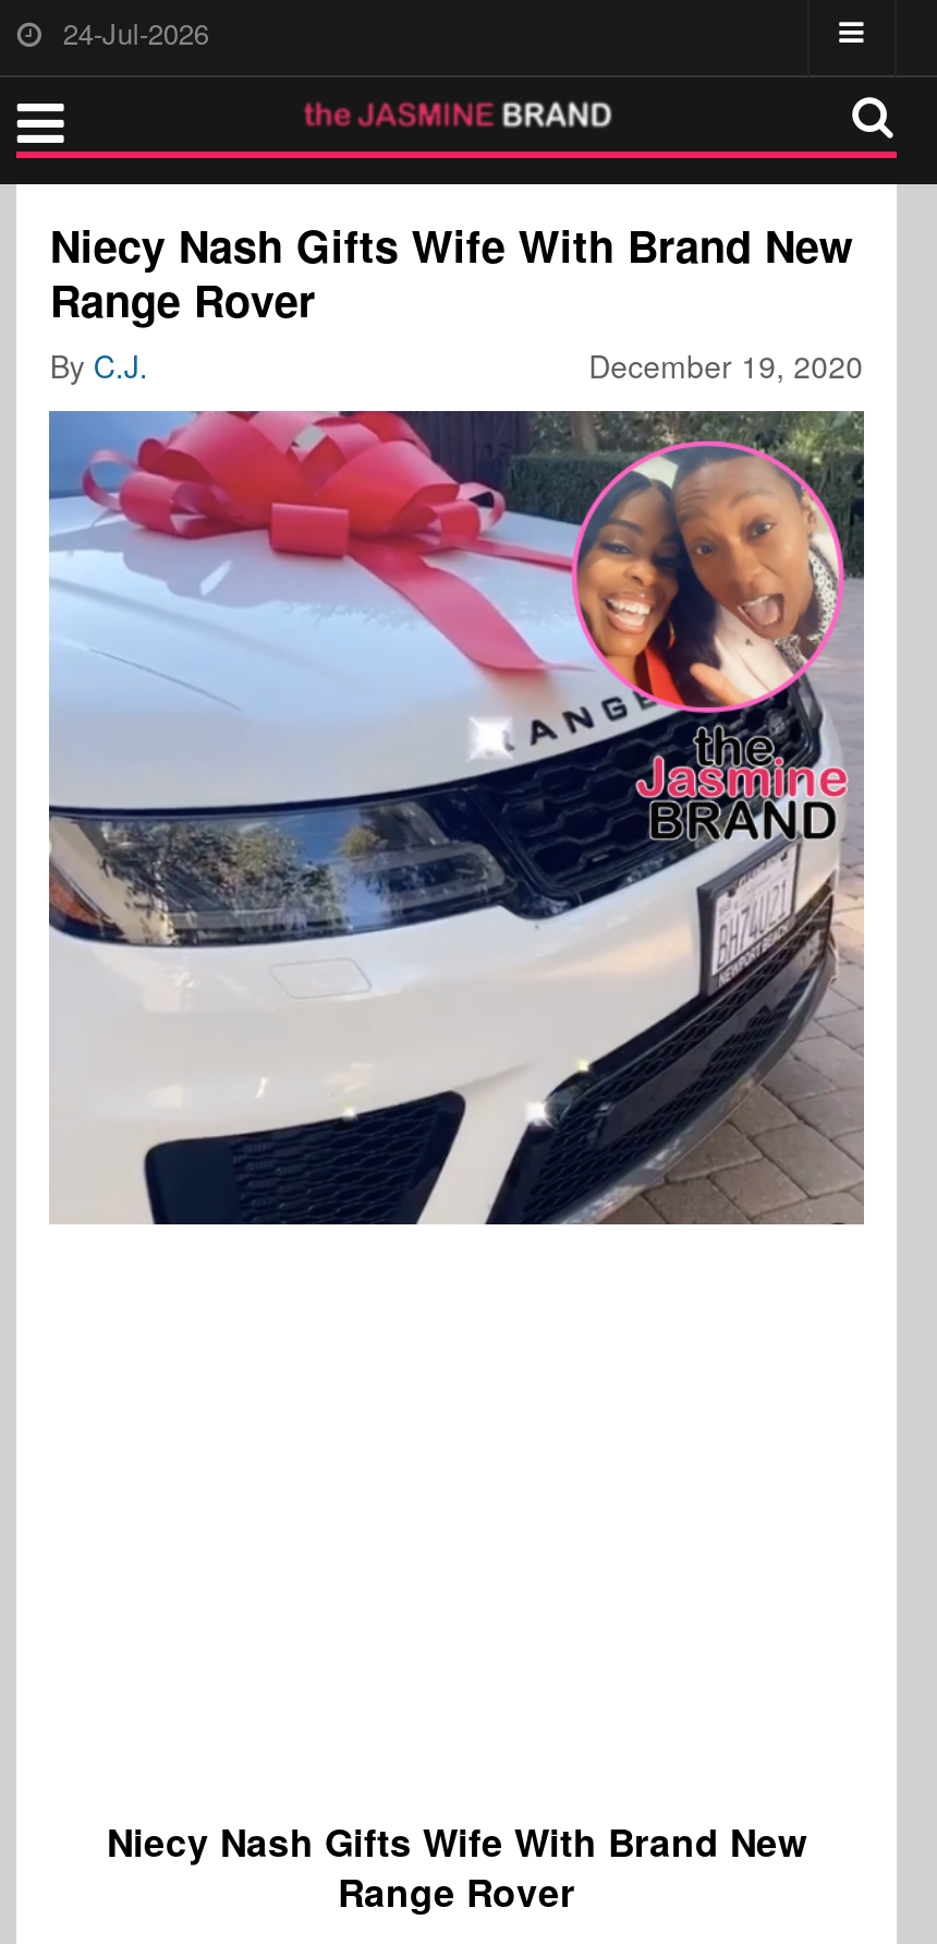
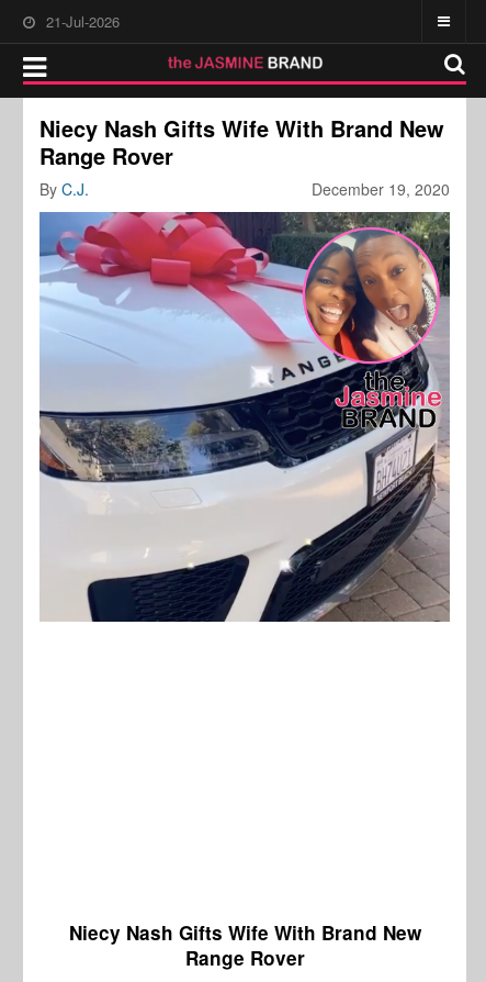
[63,12,209,53] 24-Jul-2026 -> [47,11,120,32] 21-Jul-2026

